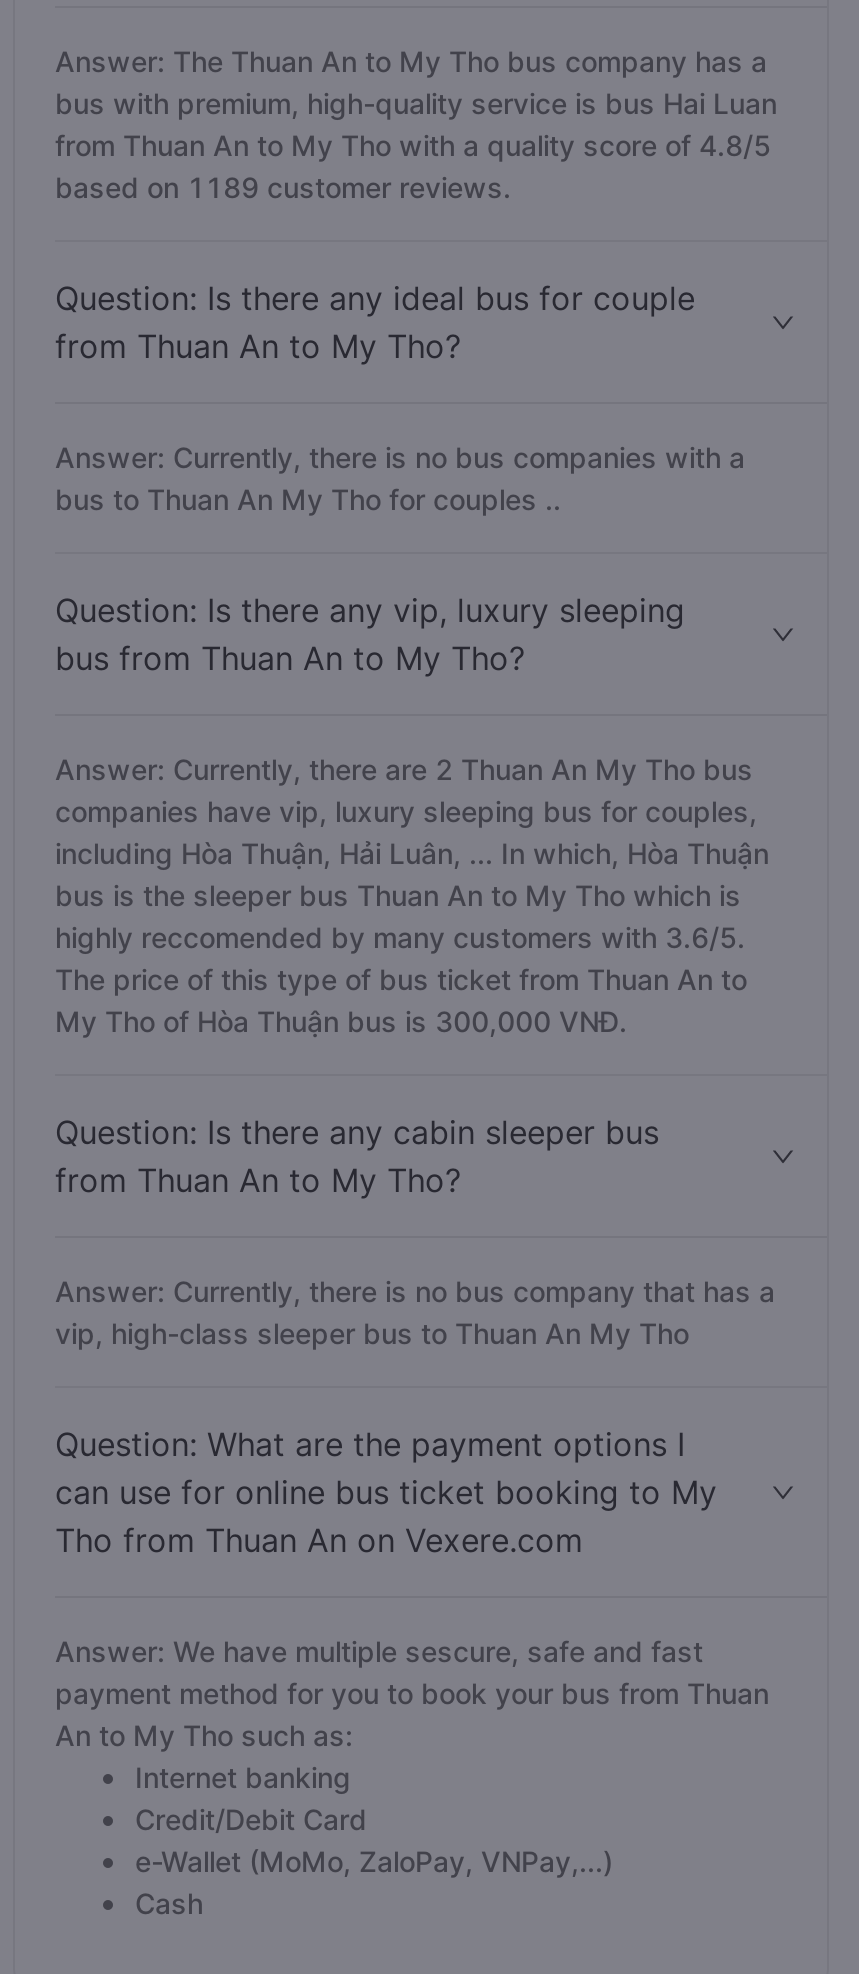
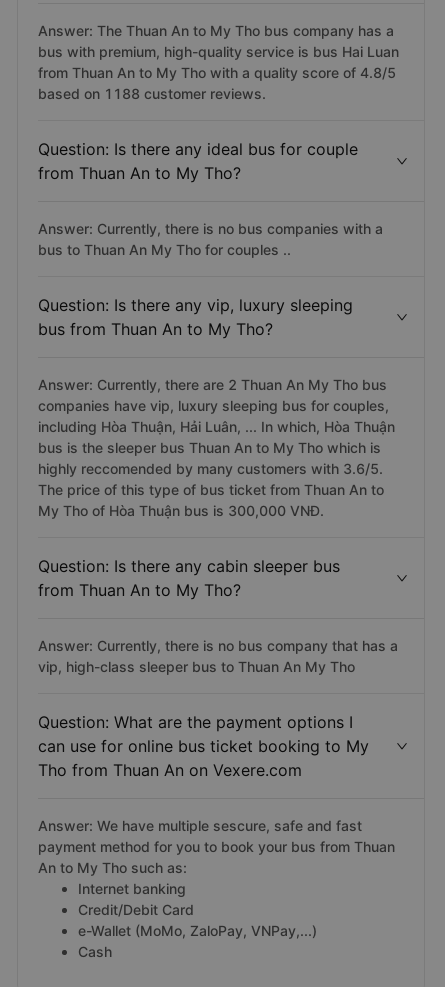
[55,170,511,204] based on 1189 customer reviews. -> [38,85,266,102] based on 1188 customer reviews.

